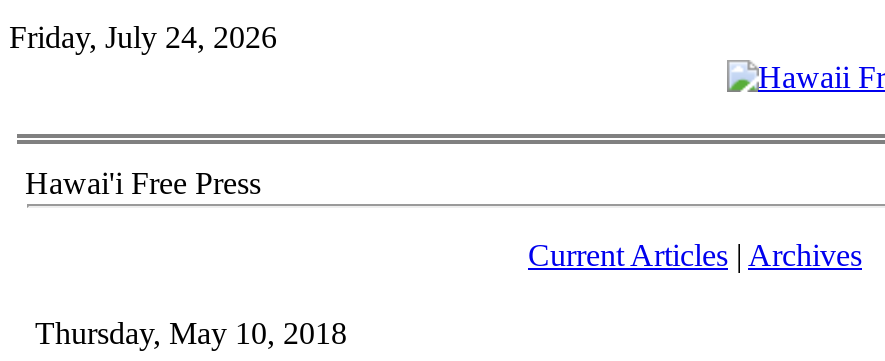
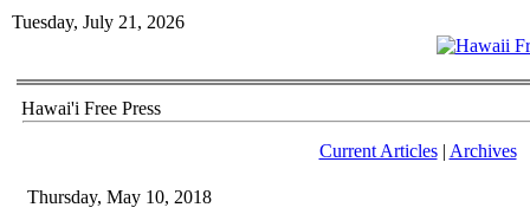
[9,20,277,54] Friday, July 24, 2026 -> [12,12,185,32] Tuesday, July 21, 2026

